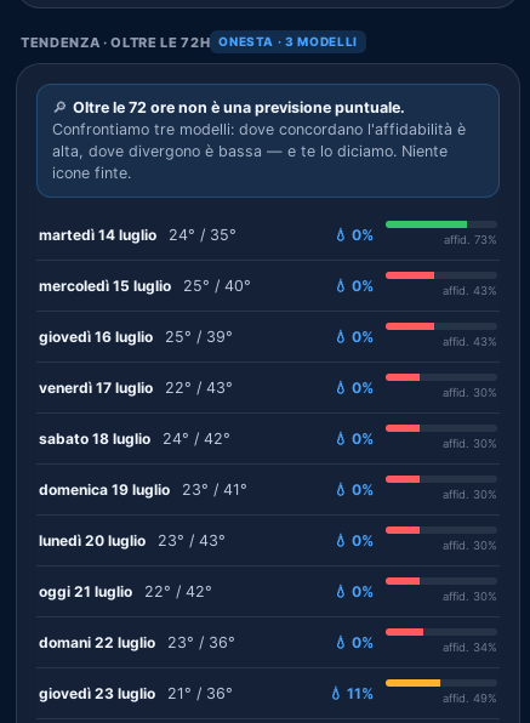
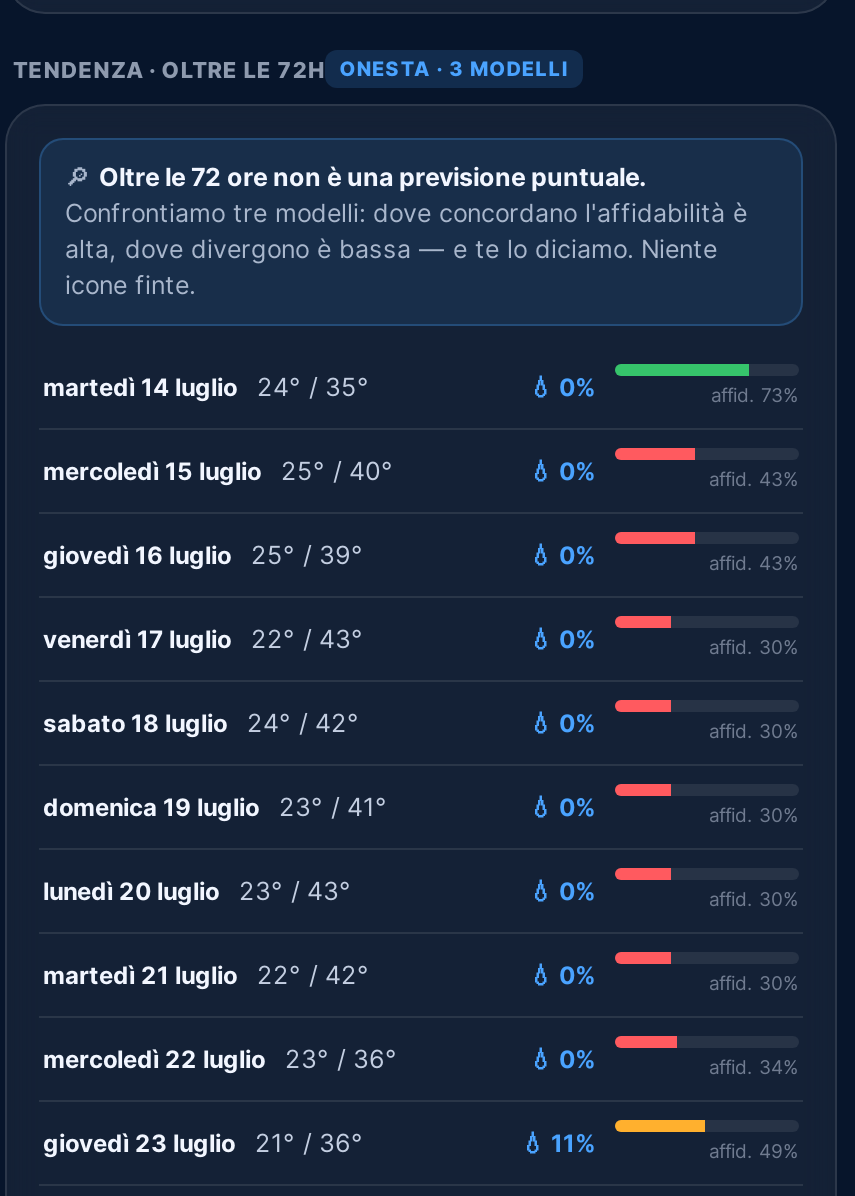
[39,582,132,600] oggi 21 luglio -> [43,959,237,989] martedì 21 luglio
[39,633,155,651] domani 22 luglio -> [43,1043,265,1073] mercoledì 22 luglio

